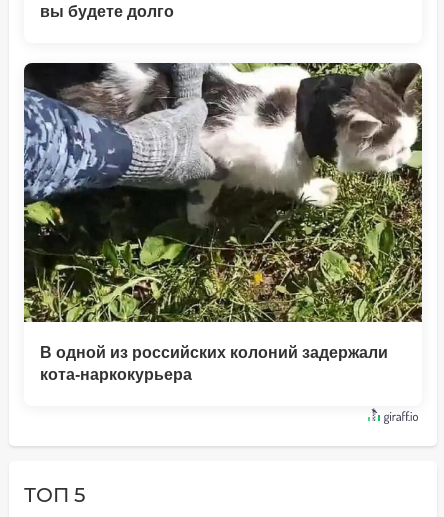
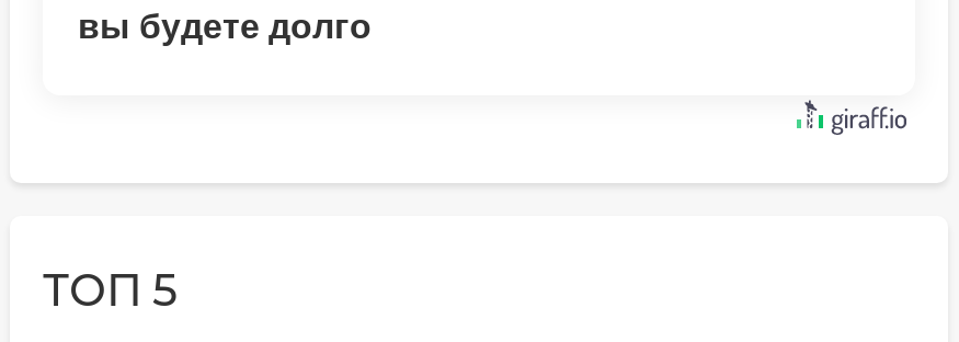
[23,62,423,383] [image] | В одной из российских колоний задержали | кота-наркокурьера -> none

